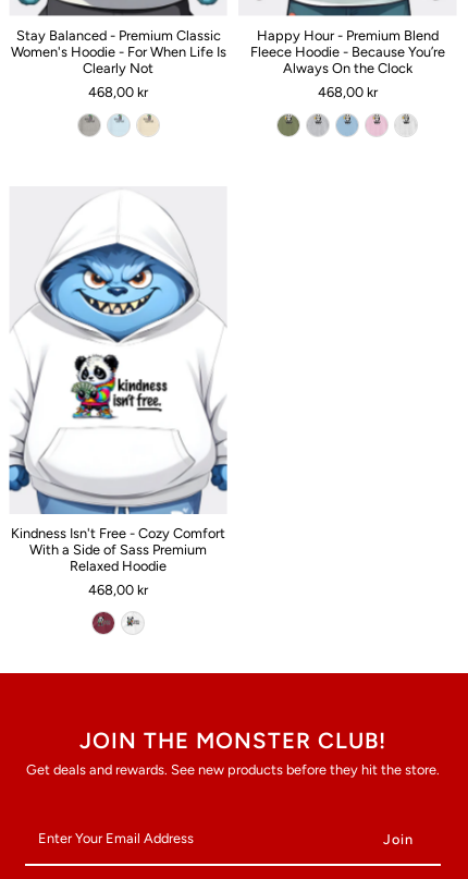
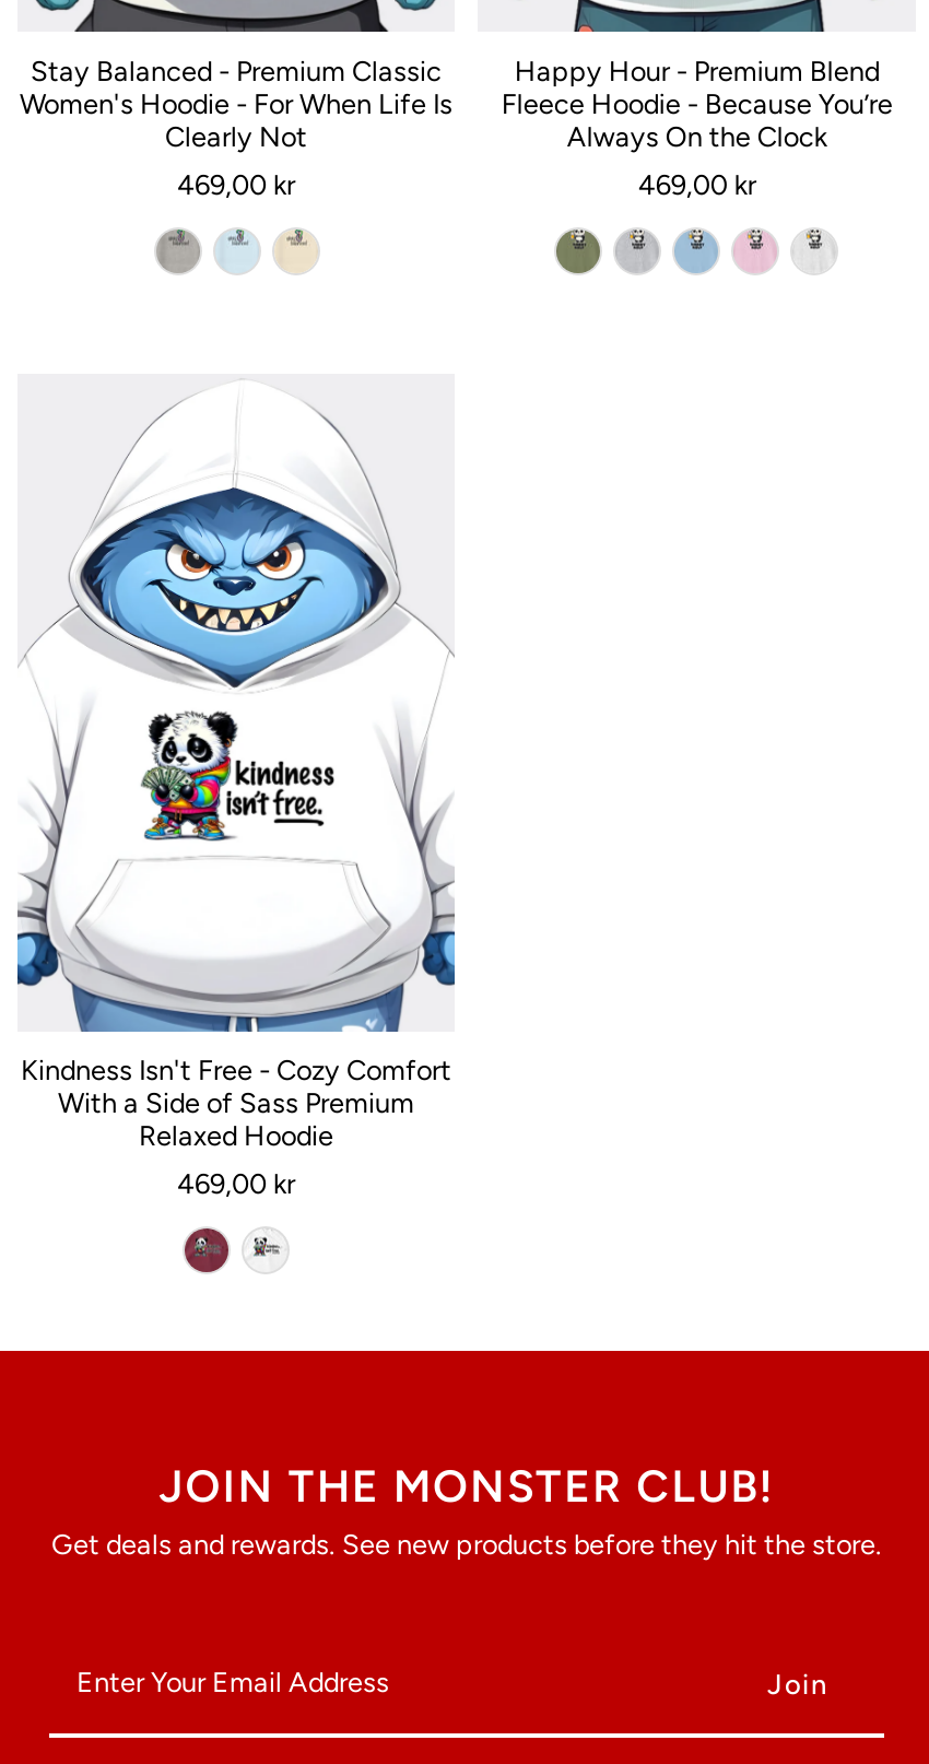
[88,84,148,100] 468,00 kr -> [177,168,295,201] 469,00 kr
[318,84,378,100] 468,00 kr -> [638,168,756,201] 469,00 kr
[88,582,148,598] 468,00 kr -> [177,1167,295,1200] 469,00 kr

